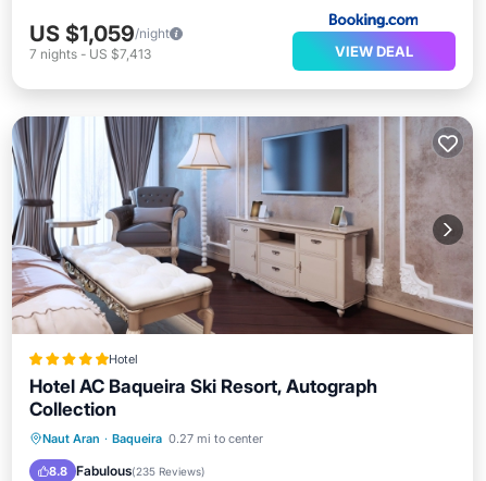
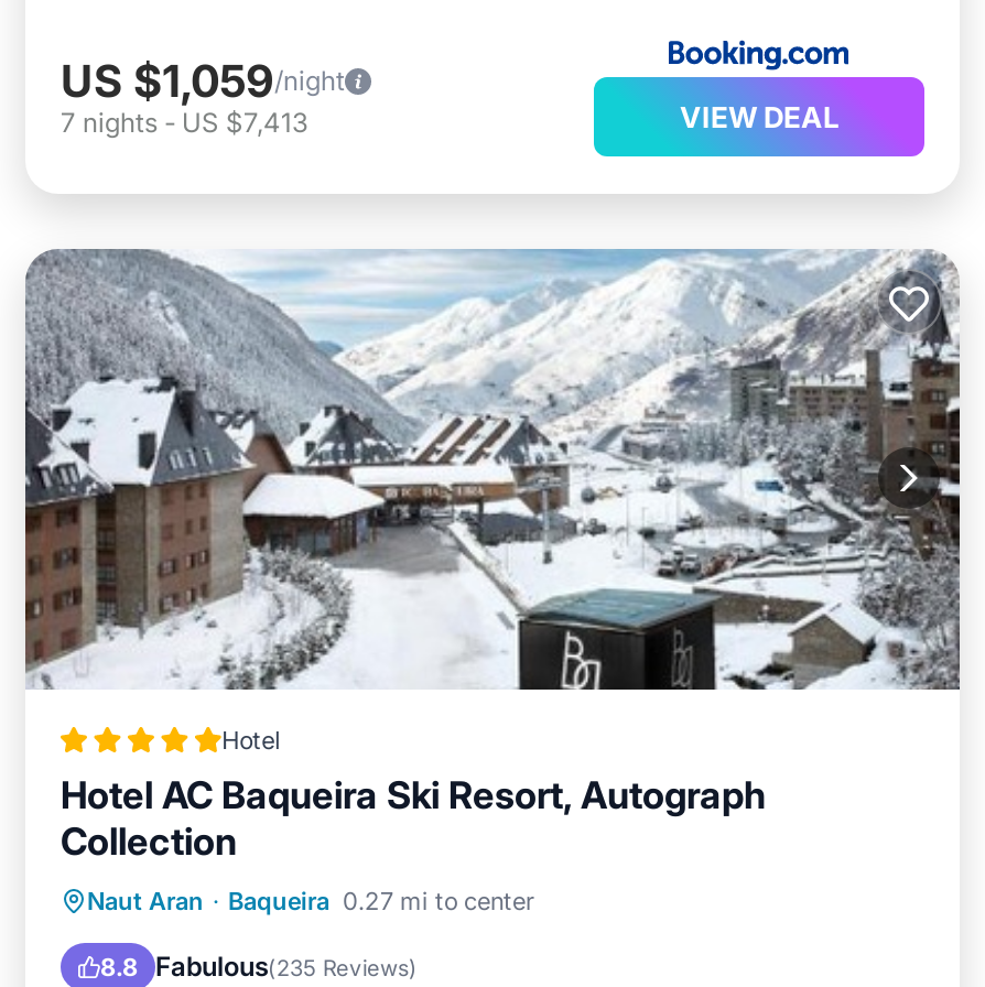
[12,115,474,335] [image] -> [23,247,960,692] [image]

